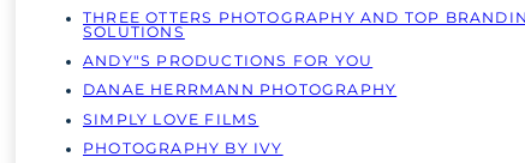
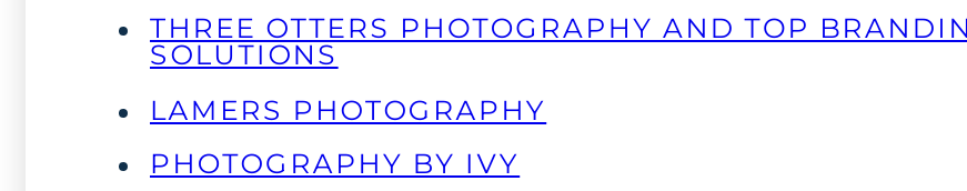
[83,52,397,128] ANDY"S PRODUCTIONS FOR YOU | DANAE HERRMANN PHOTOGRAPHY | SIMPLY LOVE FILMS -> [150,92,546,126] LAMERS PHOTOGRAPHY

